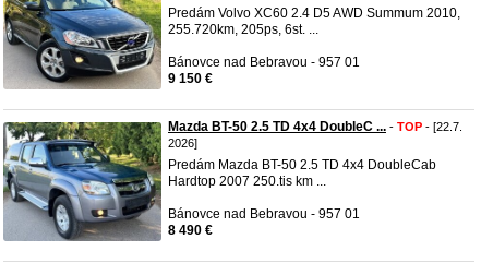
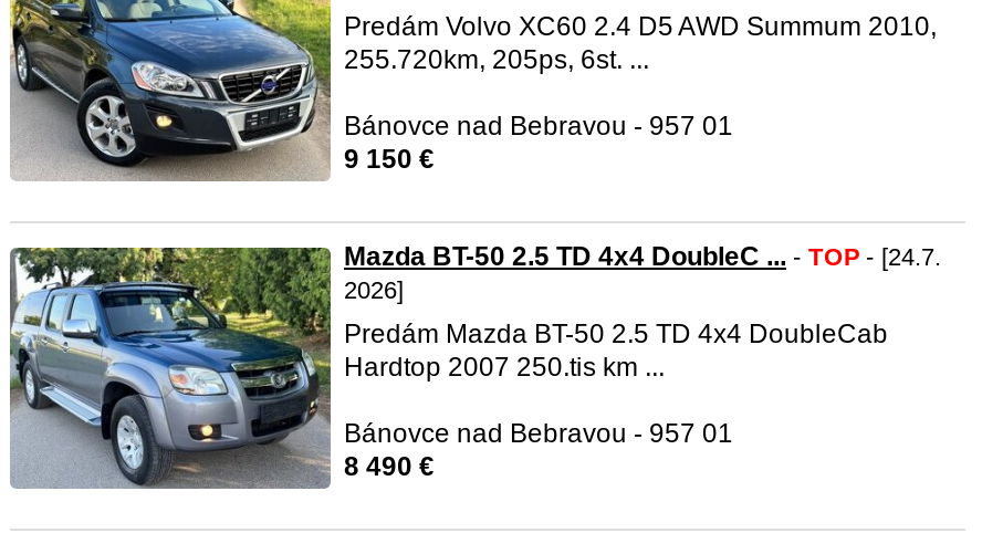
[168,119,462,134] Mazda BT-50 2.5 TD 4x4 DoubleC ... - TOP - [22.7. -> [344,241,941,272] Mazda BT-50 2.5 TD 4x4 DoubleC ... - TOP - [24.7.

